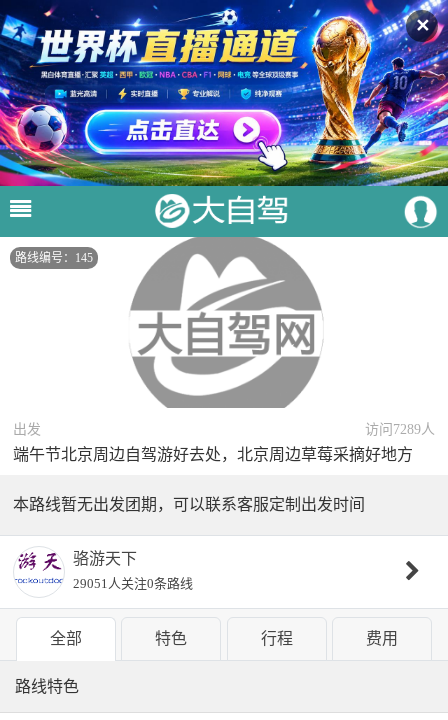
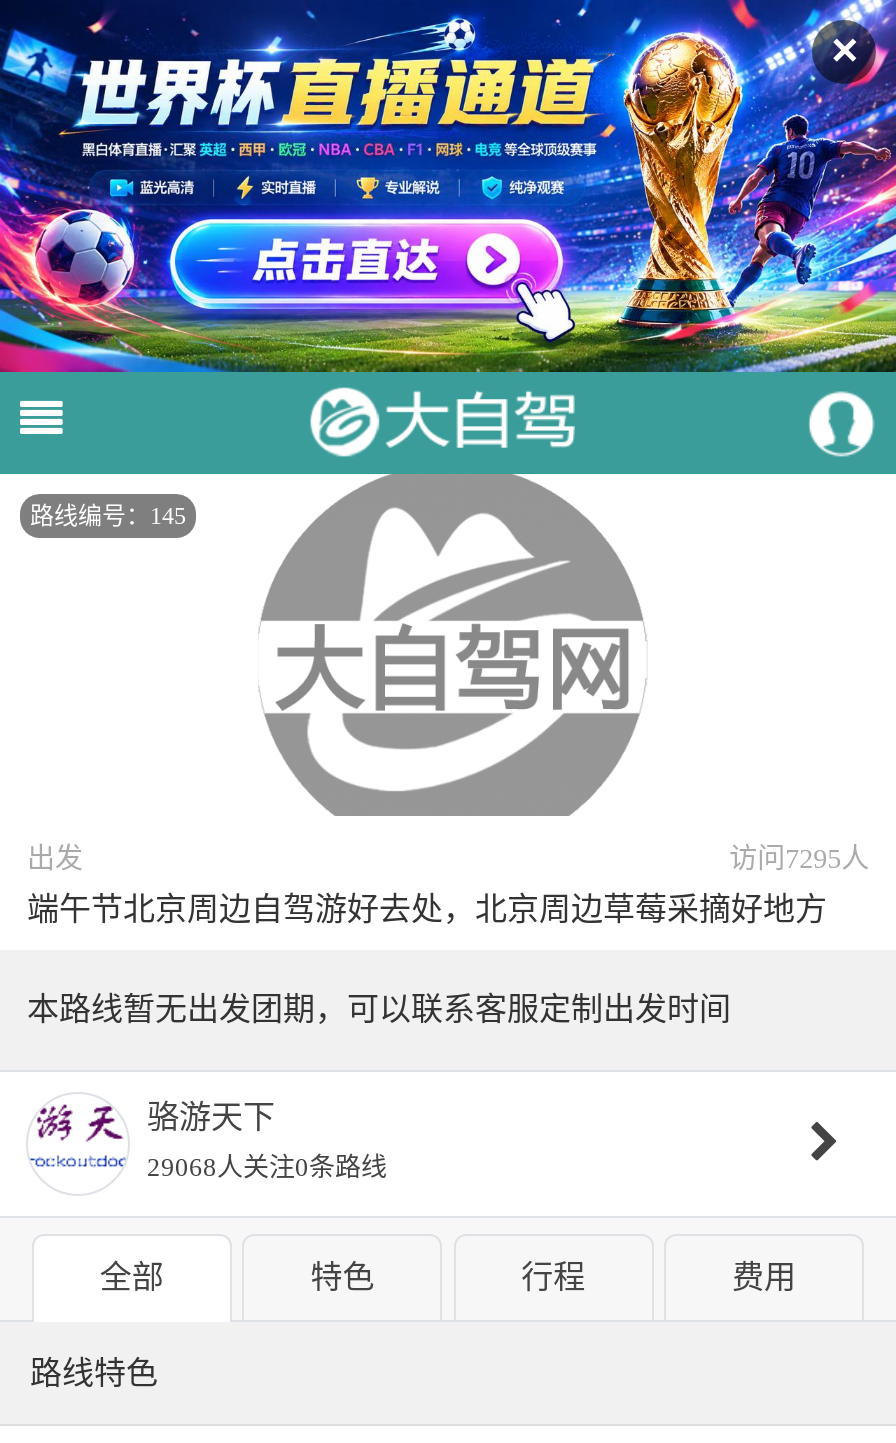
[365,422,435,437] 访问7289人 -> [729,844,869,874] 访问7295人
[73,576,193,591] 29051人关注0条路线 -> [147,1152,387,1182] 29068人关注0条路线

